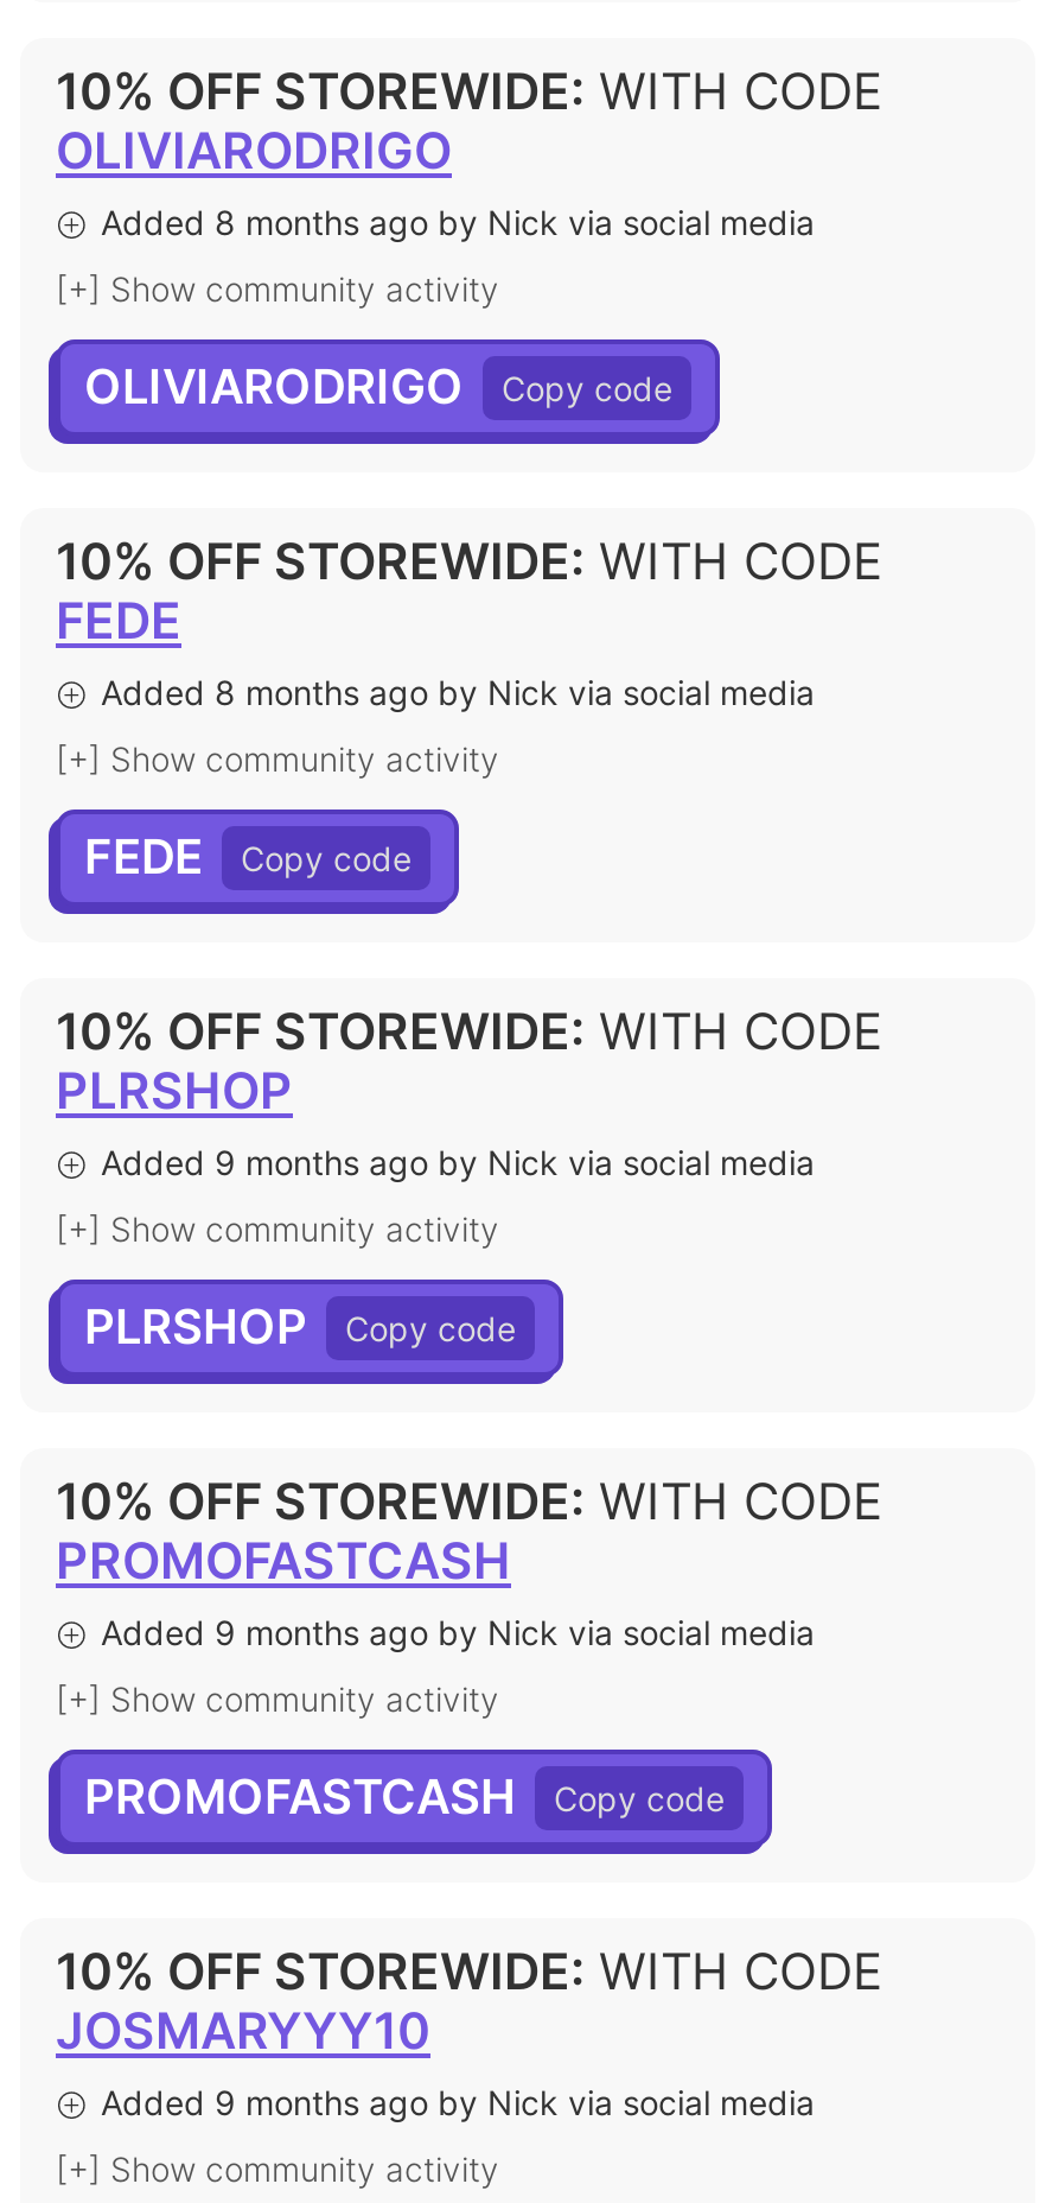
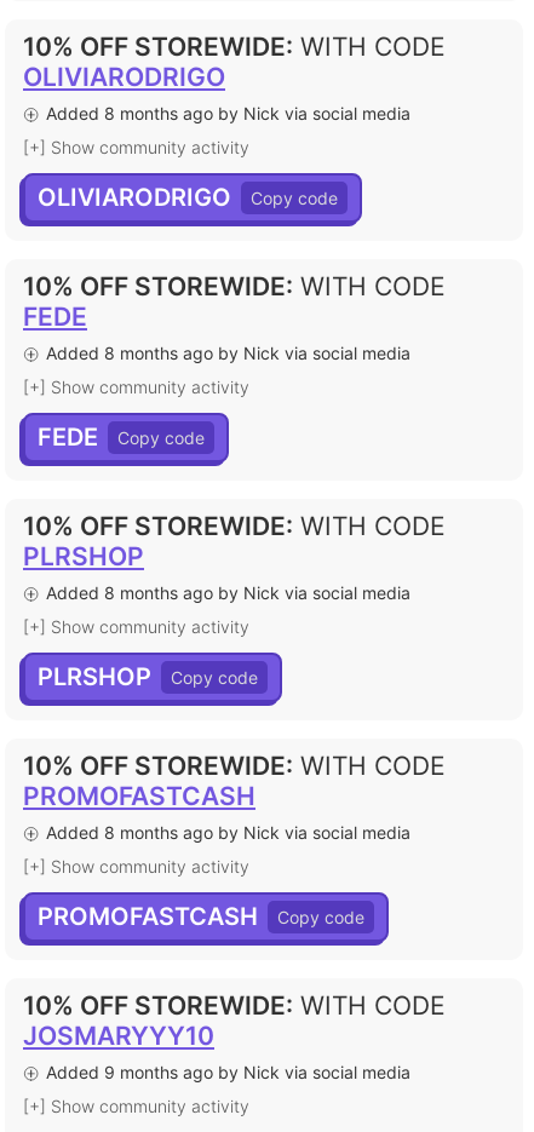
[101,1143,815,1183] Added 9 months ago by Nick via social media -> [46,583,410,604] Added 8 months ago by Nick via social media
[101,1613,815,1653] Added 9 months ago by Nick via social media -> [46,823,410,843] Added 8 months ago by Nick via social media

